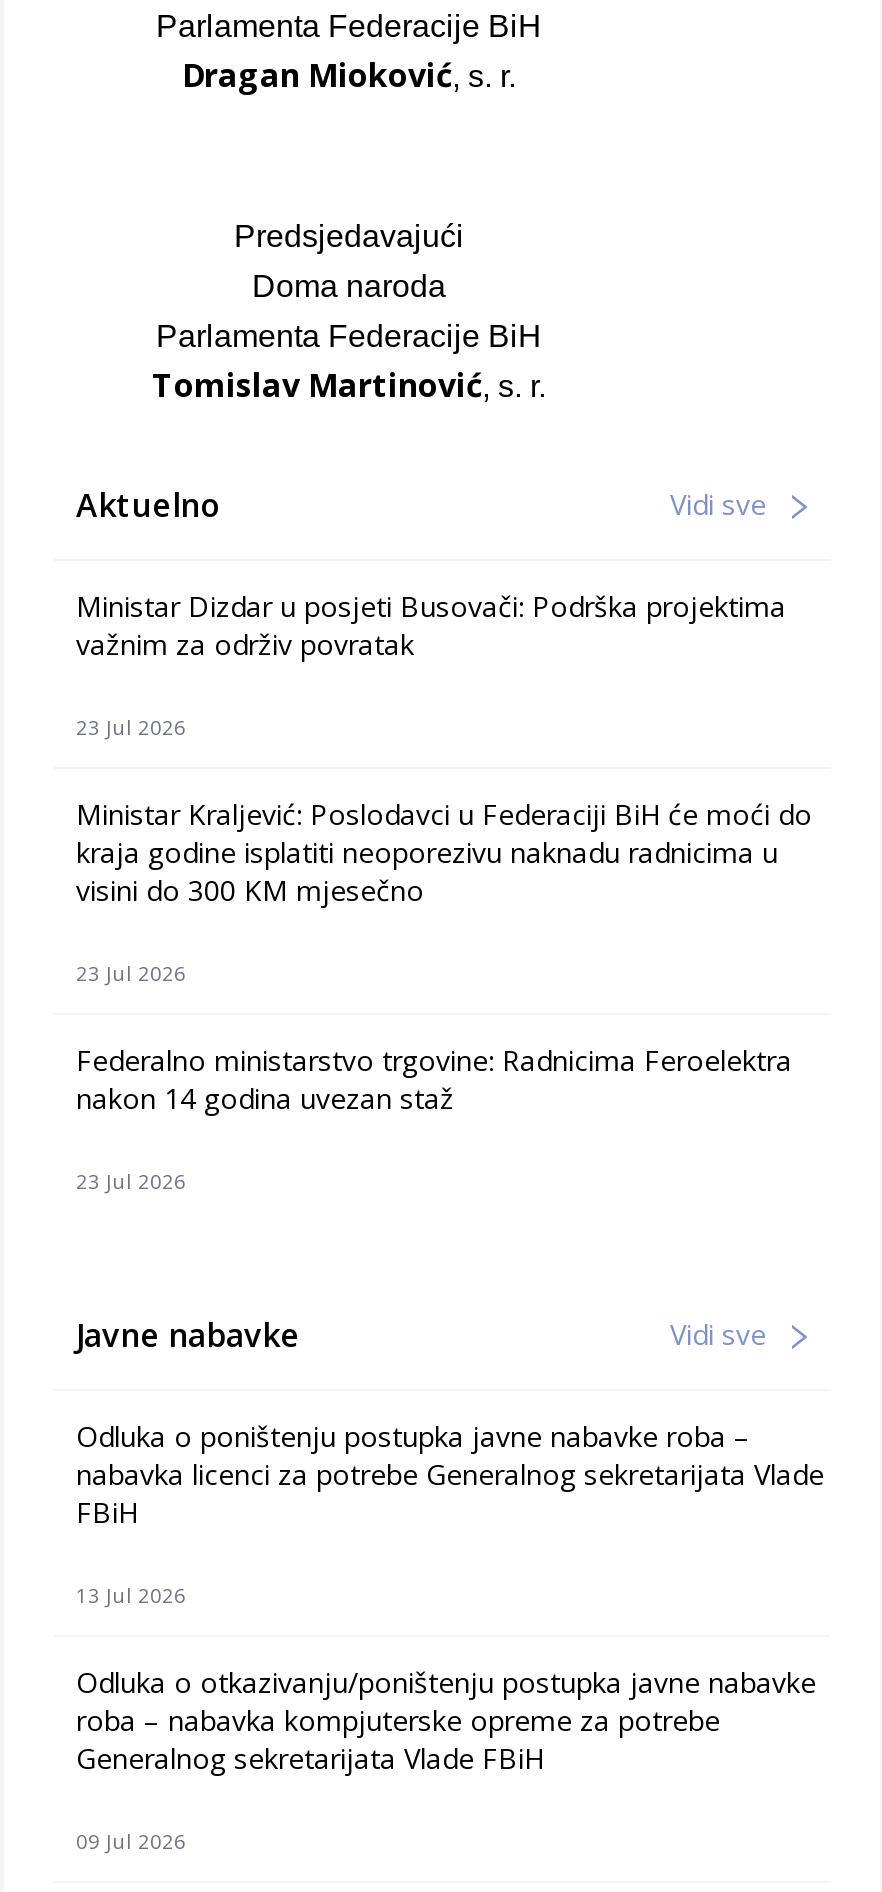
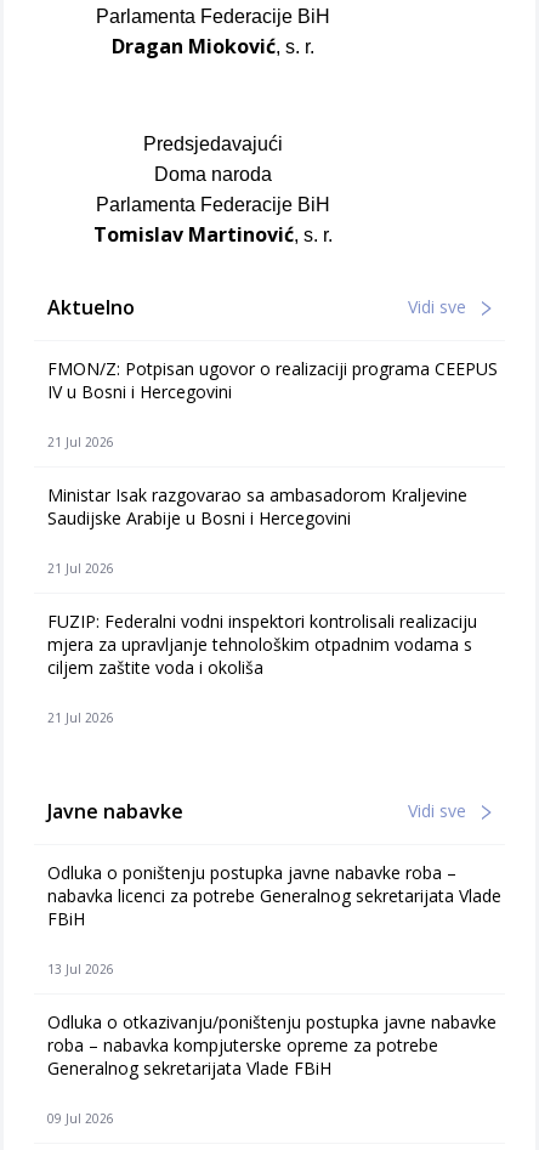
[76,587,786,663] Ministar Dizdar u posjeti Busovači: Podrška projektima | važnim za održiv povratak -> [47,357,498,403] FMON/Z: Potpisan ugovor o realizaciji programa CEEPUS | IV u Bosni i Hercegovini
[76,713,186,741] 23 Jul 2026 -> [47,434,114,451] 21 Jul 2026
[76,795,812,909] Ministar Kraljević: Poslodavci u Federaciji BiH će moći do | kraja godine isplatiti neoporezivu naknadu radnicima u | visini do 300 KM mjesečno -> [47,483,467,529] Ministar Isak razgovarao sa ambasadorom Kraljevine | Saudijske Arabije u Bosni i Hercegovini
[76,959,186,987] 23 Jul 2026 -> [47,560,114,577] 21 Jul 2026
[76,1041,792,1117] Federalno ministarstvo trgovine: Radnicima Feroelektra | nakon 14 godina uvezan staž -> [47,610,477,679] FUZIP: Federalni vodni inspektori kontrolisali realizaciju | mjera za upravljanje tehnološkim otpadnim vodama s | ciljem zaštite voda i okoliša
[76,1167,186,1195] 23 Jul 2026 -> [47,709,114,726] 21 Jul 2026

